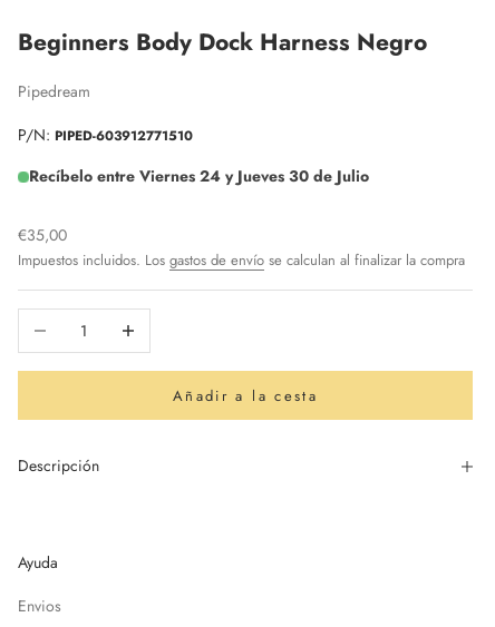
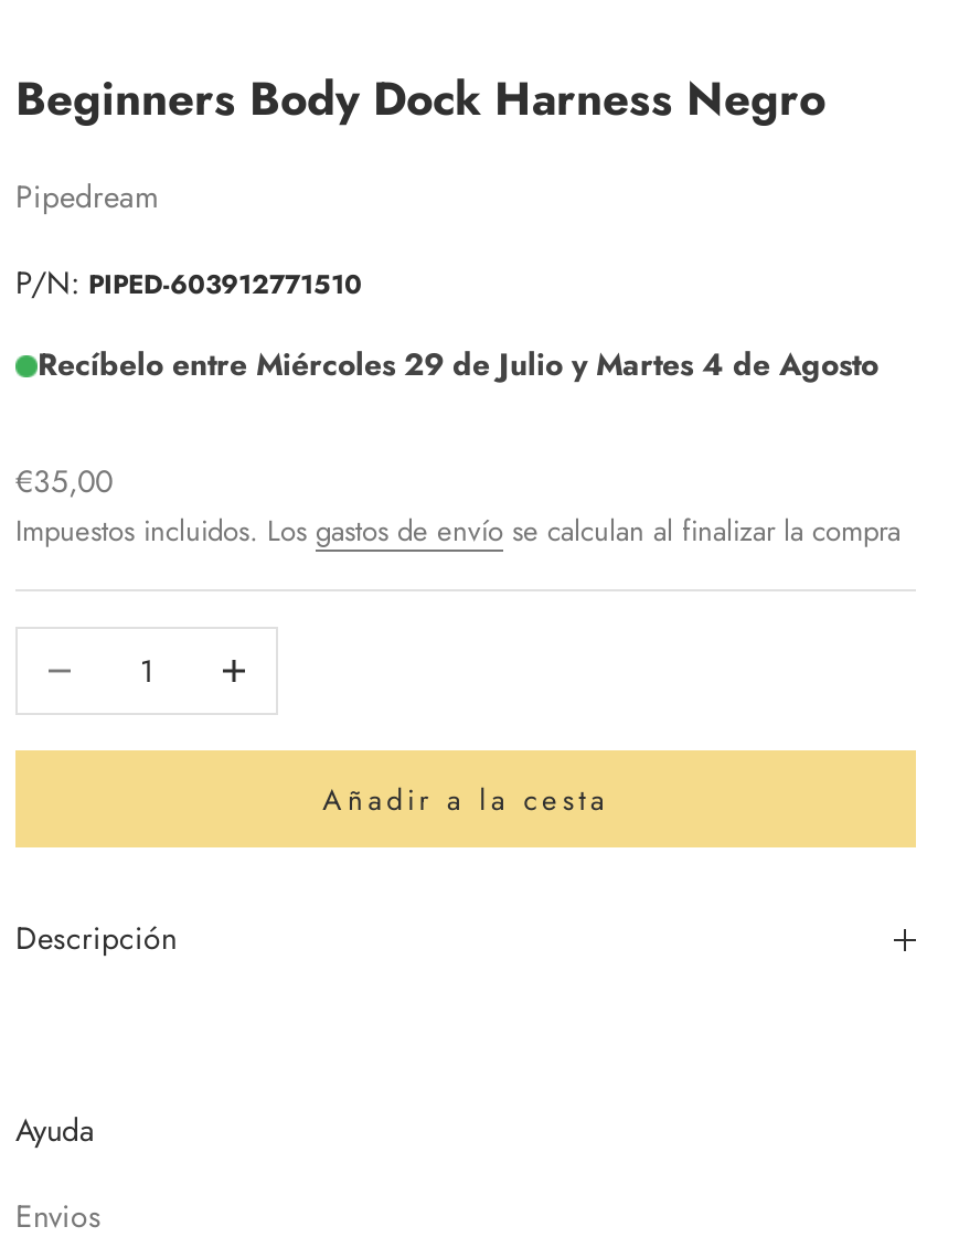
[29,165,369,187] Recíbelo entre Viernes 24 y Jueves 30 de Julio -> [38,342,878,386] Recíbelo entre Miércoles 29 de Julio y Martes 4 de Agosto

